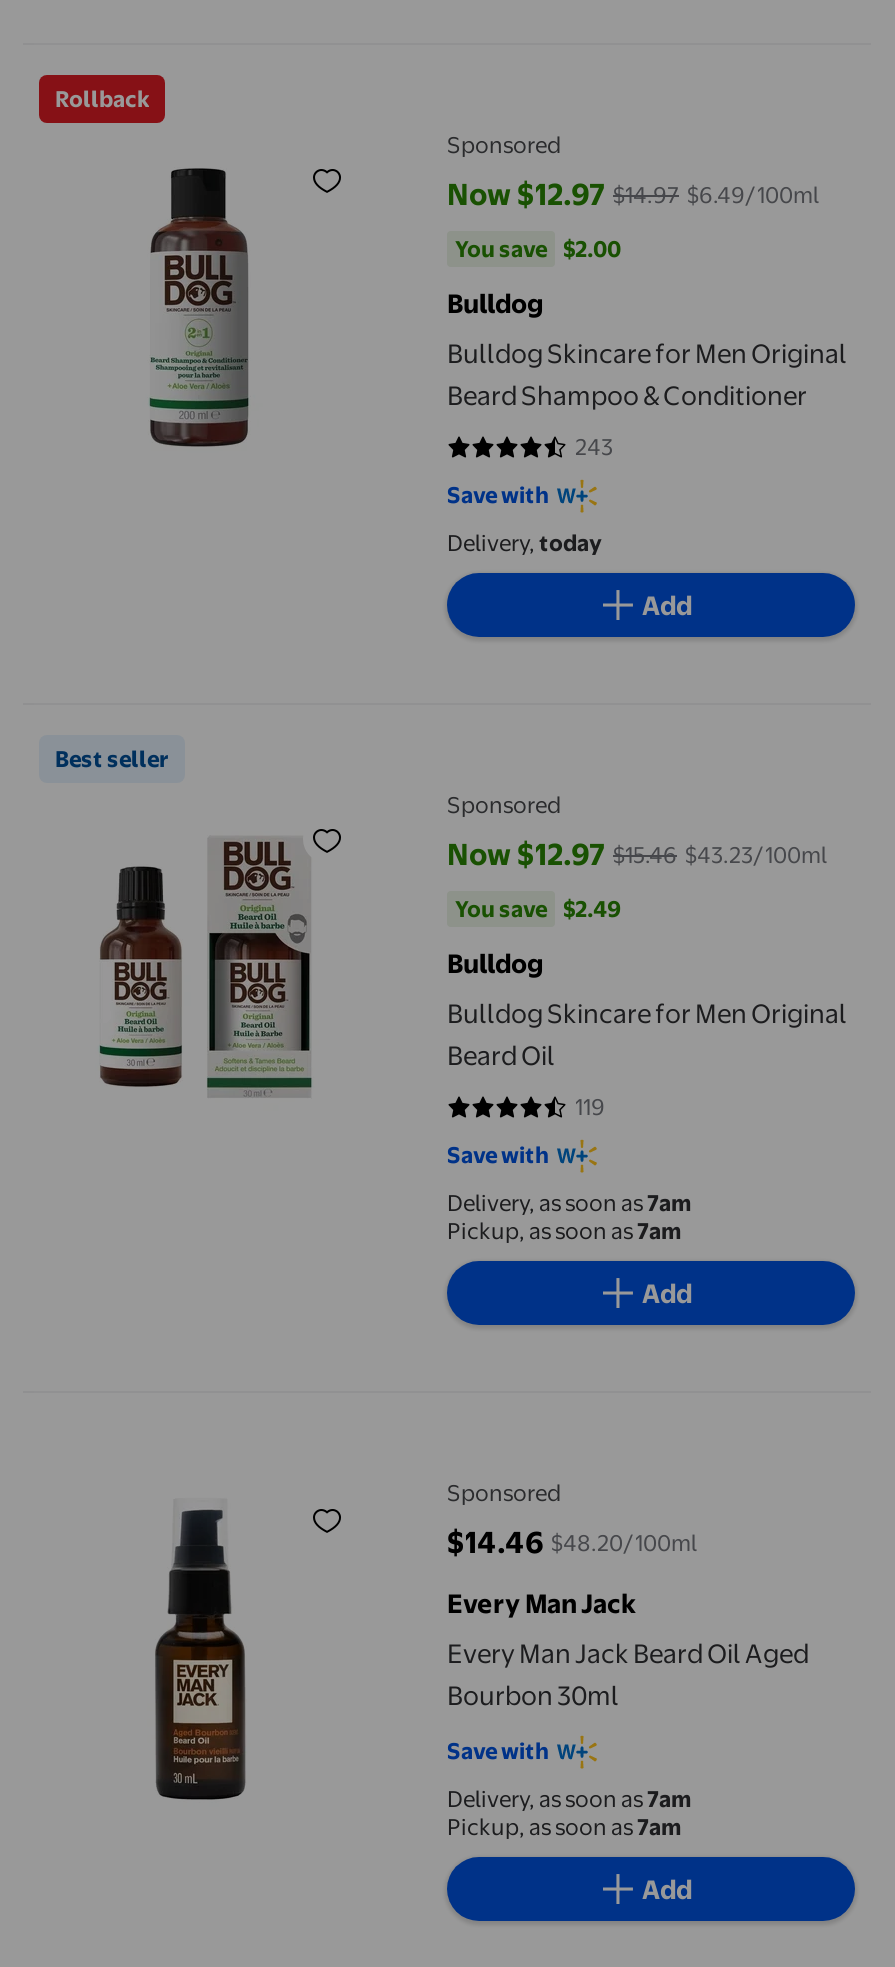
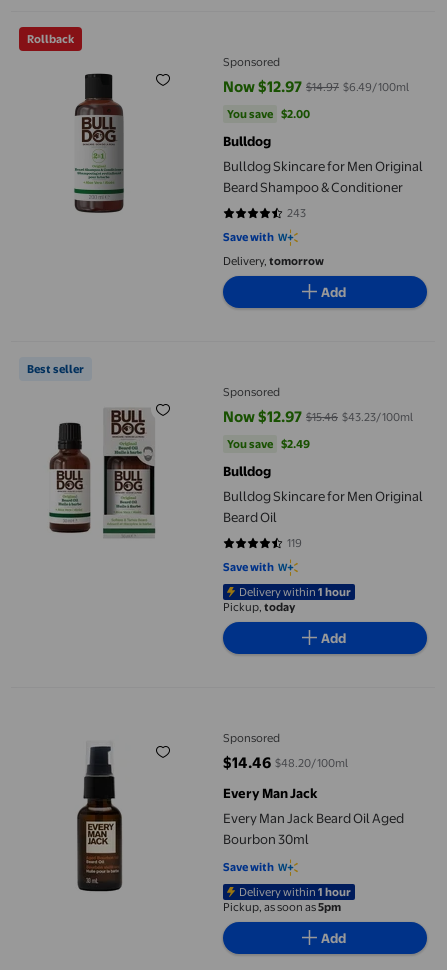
[447,529,601,557] Delivery, today -> [223,254,324,268] Delivery, tomorrow
[447,1189,691,1245] Delivery, as soon as 7am | Pickup, as soon as 7am -> [223,584,351,614] Delivery within 1 hour | Pickup, today
[447,1785,691,1841] Delivery, as soon as 7am | Pickup, as soon as 7am -> [223,884,351,914] Delivery within 1 hour | Pickup, as soon as 5pm

